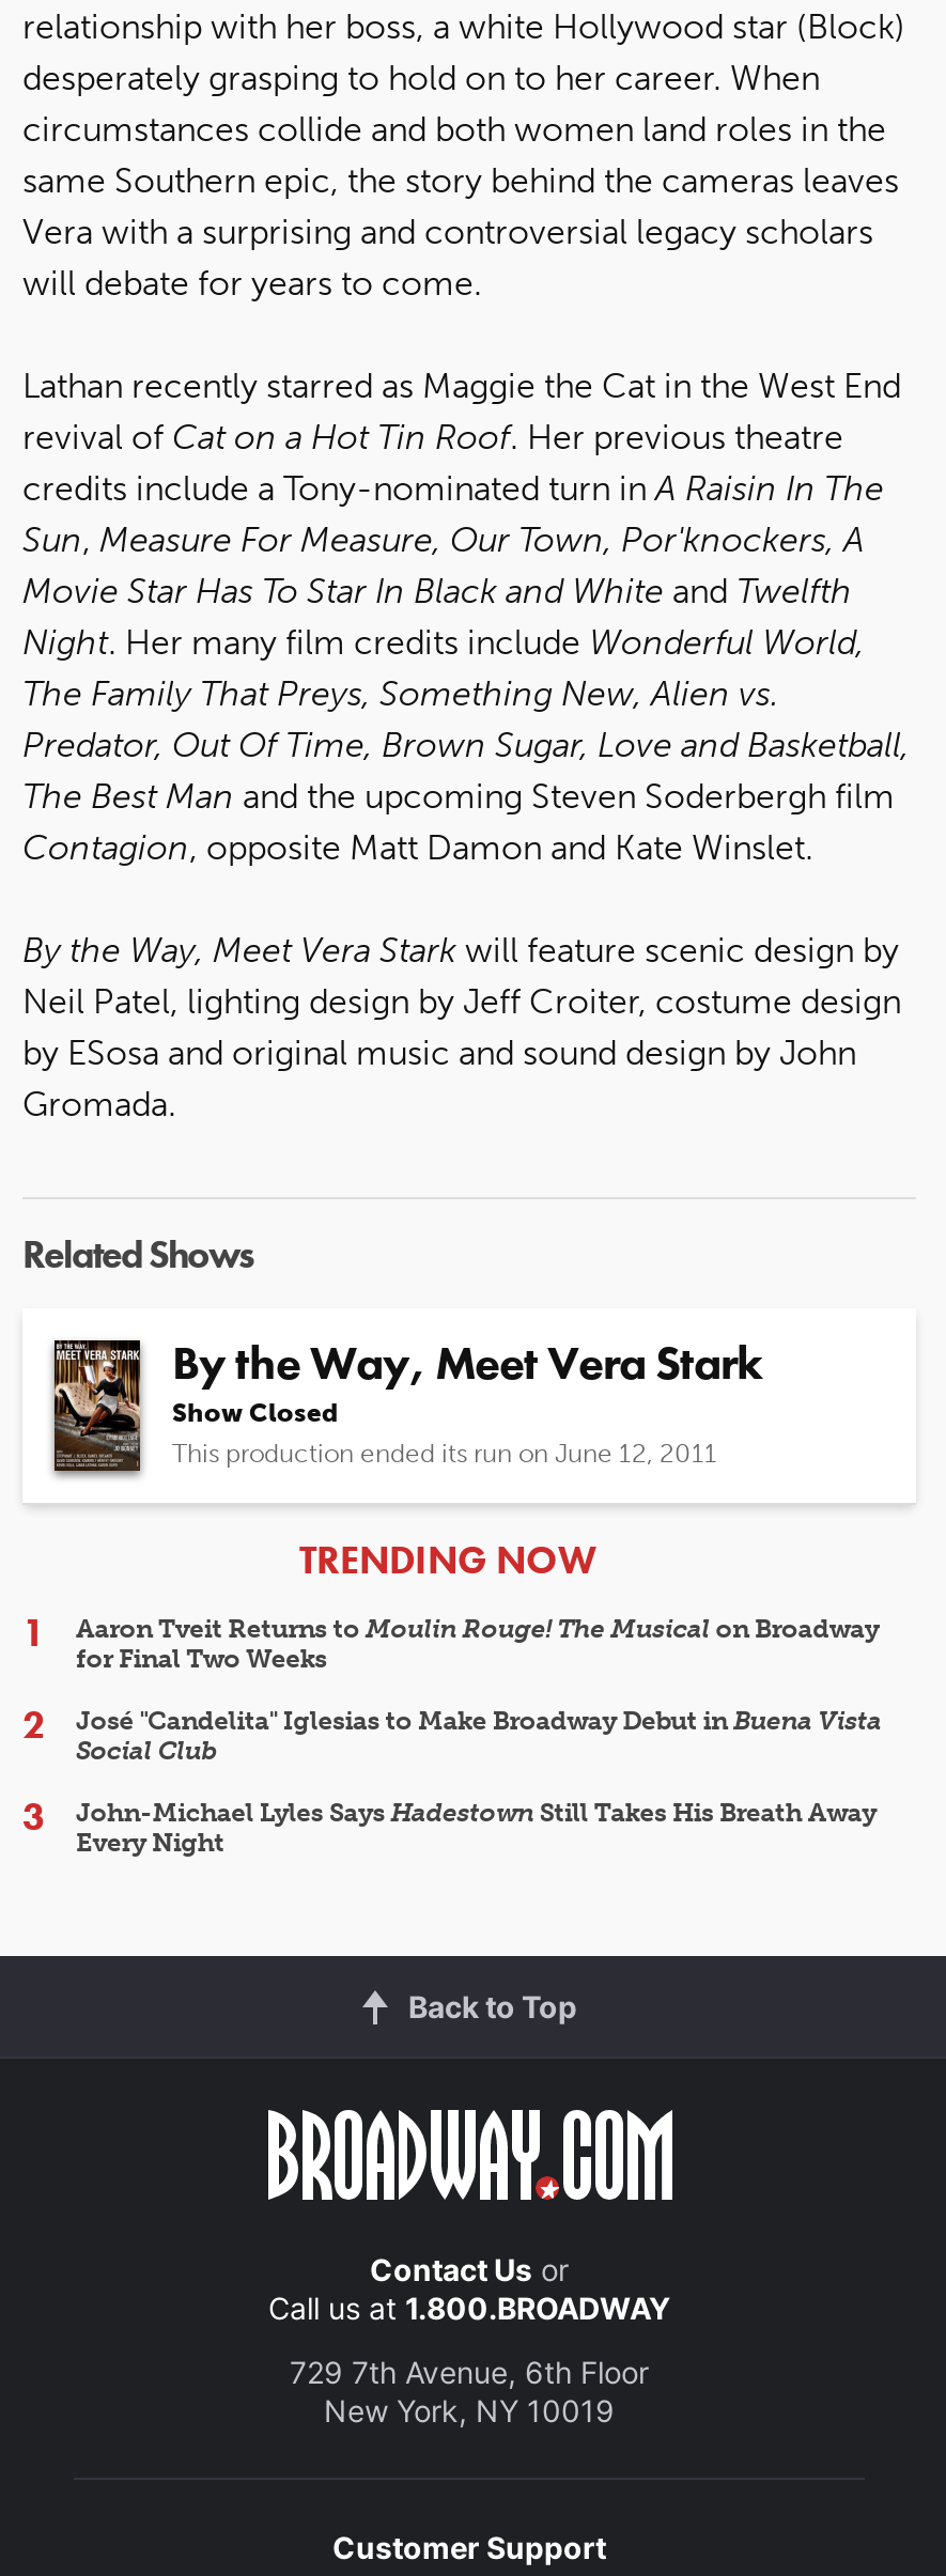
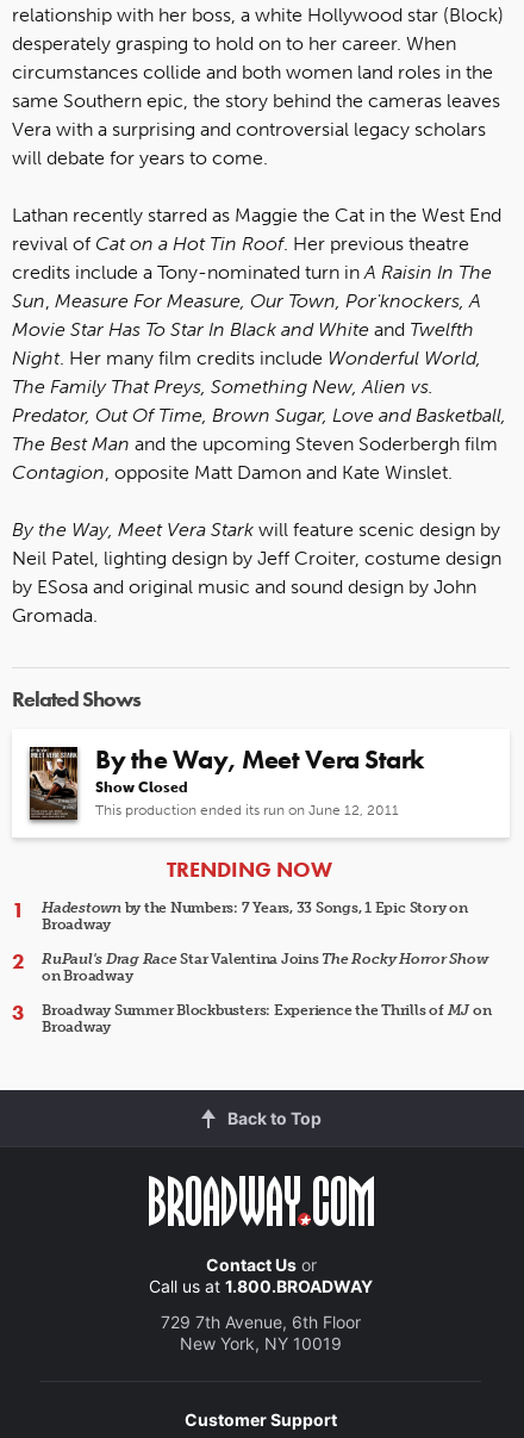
[76,1614,879,1674] Aaron Tveit Returns to Moulin Rouge! The Musical on Broadway | for Final Two Weeks -> [42,899,468,933] Hadestown by the Numbers: 7 Years, 33 Songs, 1 Epic Story on | Broadway
[76,1706,882,1766] José "Candelita" Iglesias to Make Broadway Debut in Buena Vista | Social Club -> [42,951,488,984] RuPaul's Drag Race Star Valentina Joins The Rocky Horror Show | on Broadway
[76,1798,876,1858] John-Michael Lyles Says Hadestown Still Takes His Breath Away | Every Night -> [42,1002,491,1035] Broadway Summer Blockbusters: Experience the Thrills of MJ on | Broadway

